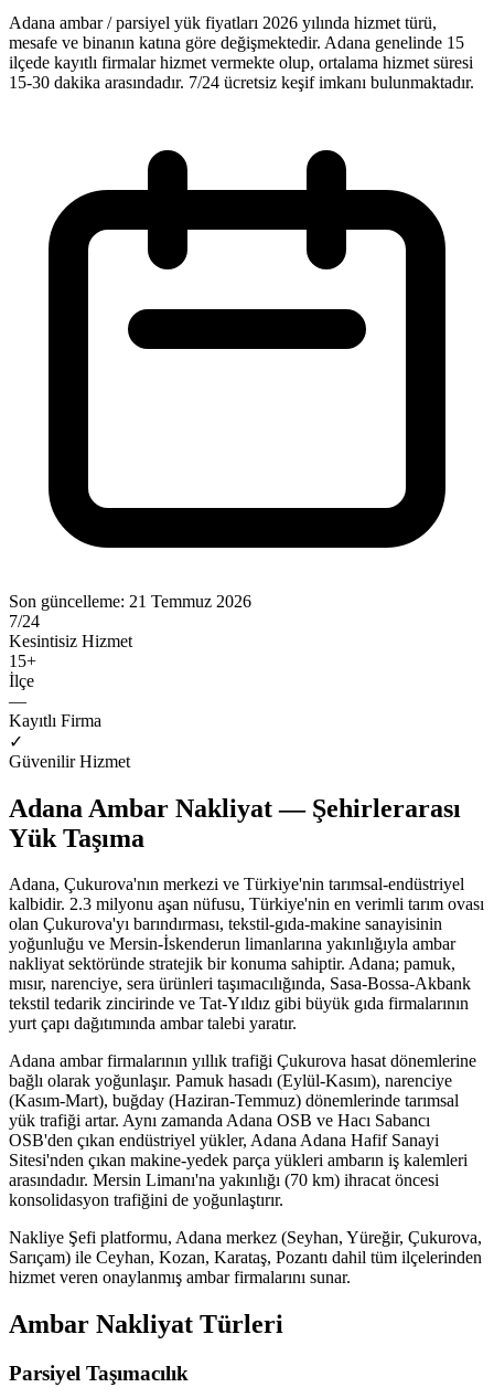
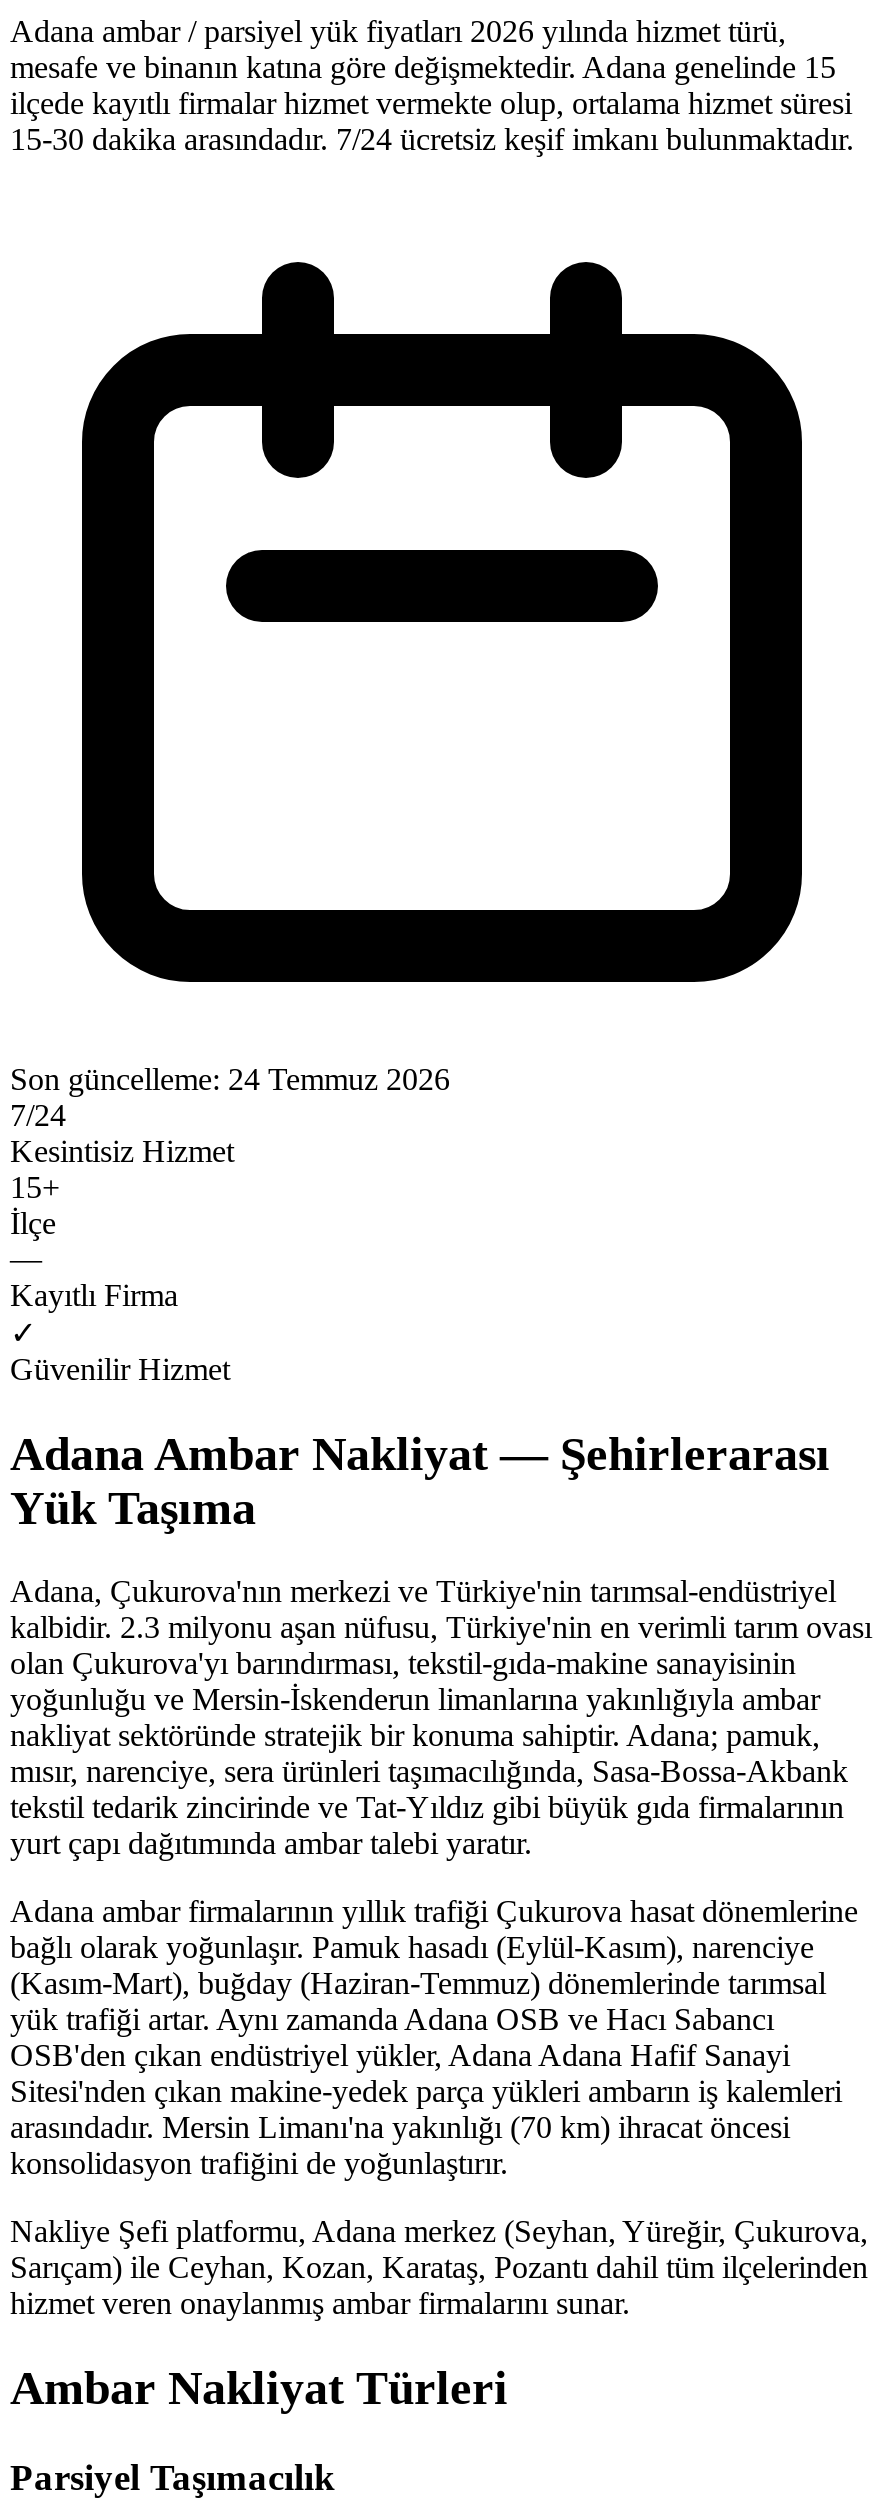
[9,591,251,610] Son güncelleme: 21 Temmuz 2026 -> [10,1061,450,1095] Son güncelleme: 24 Temmuz 2026

